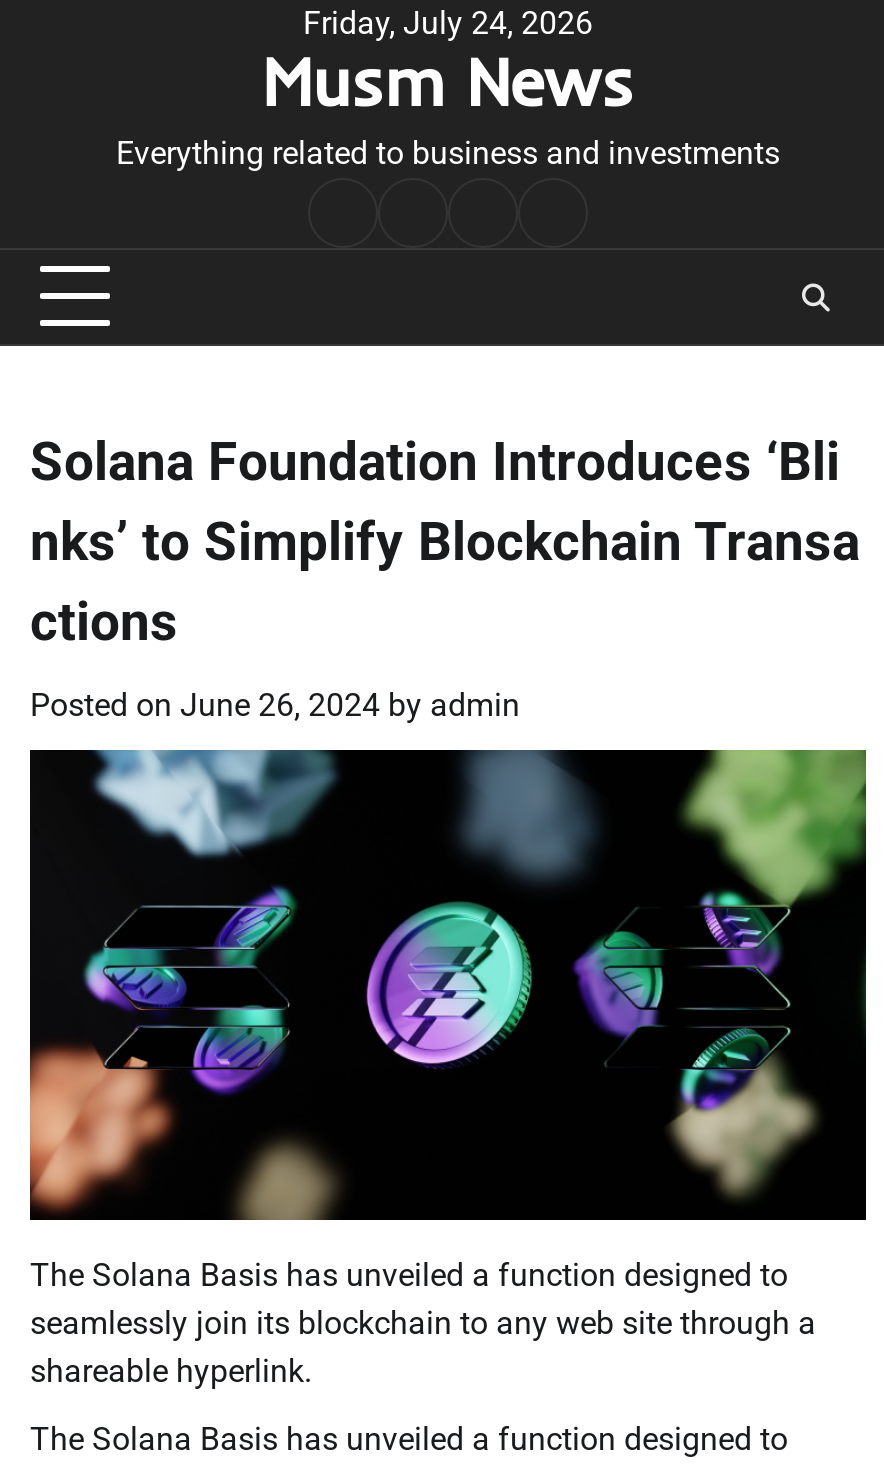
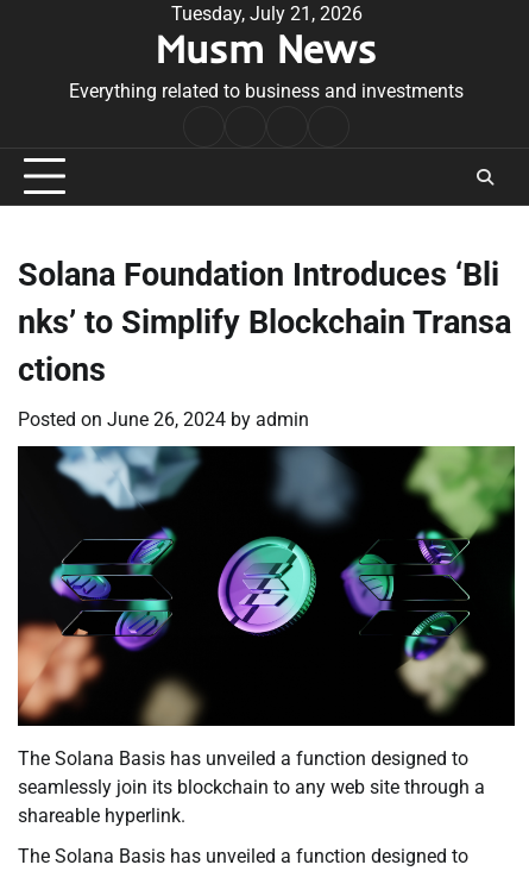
[303,4,593,42] Friday, July 24, 2026 -> [171,2,362,25] Tuesday, July 21, 2026

